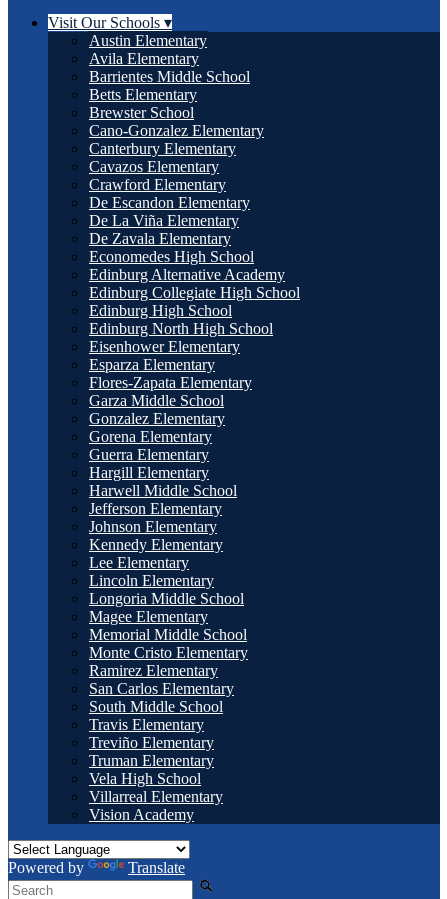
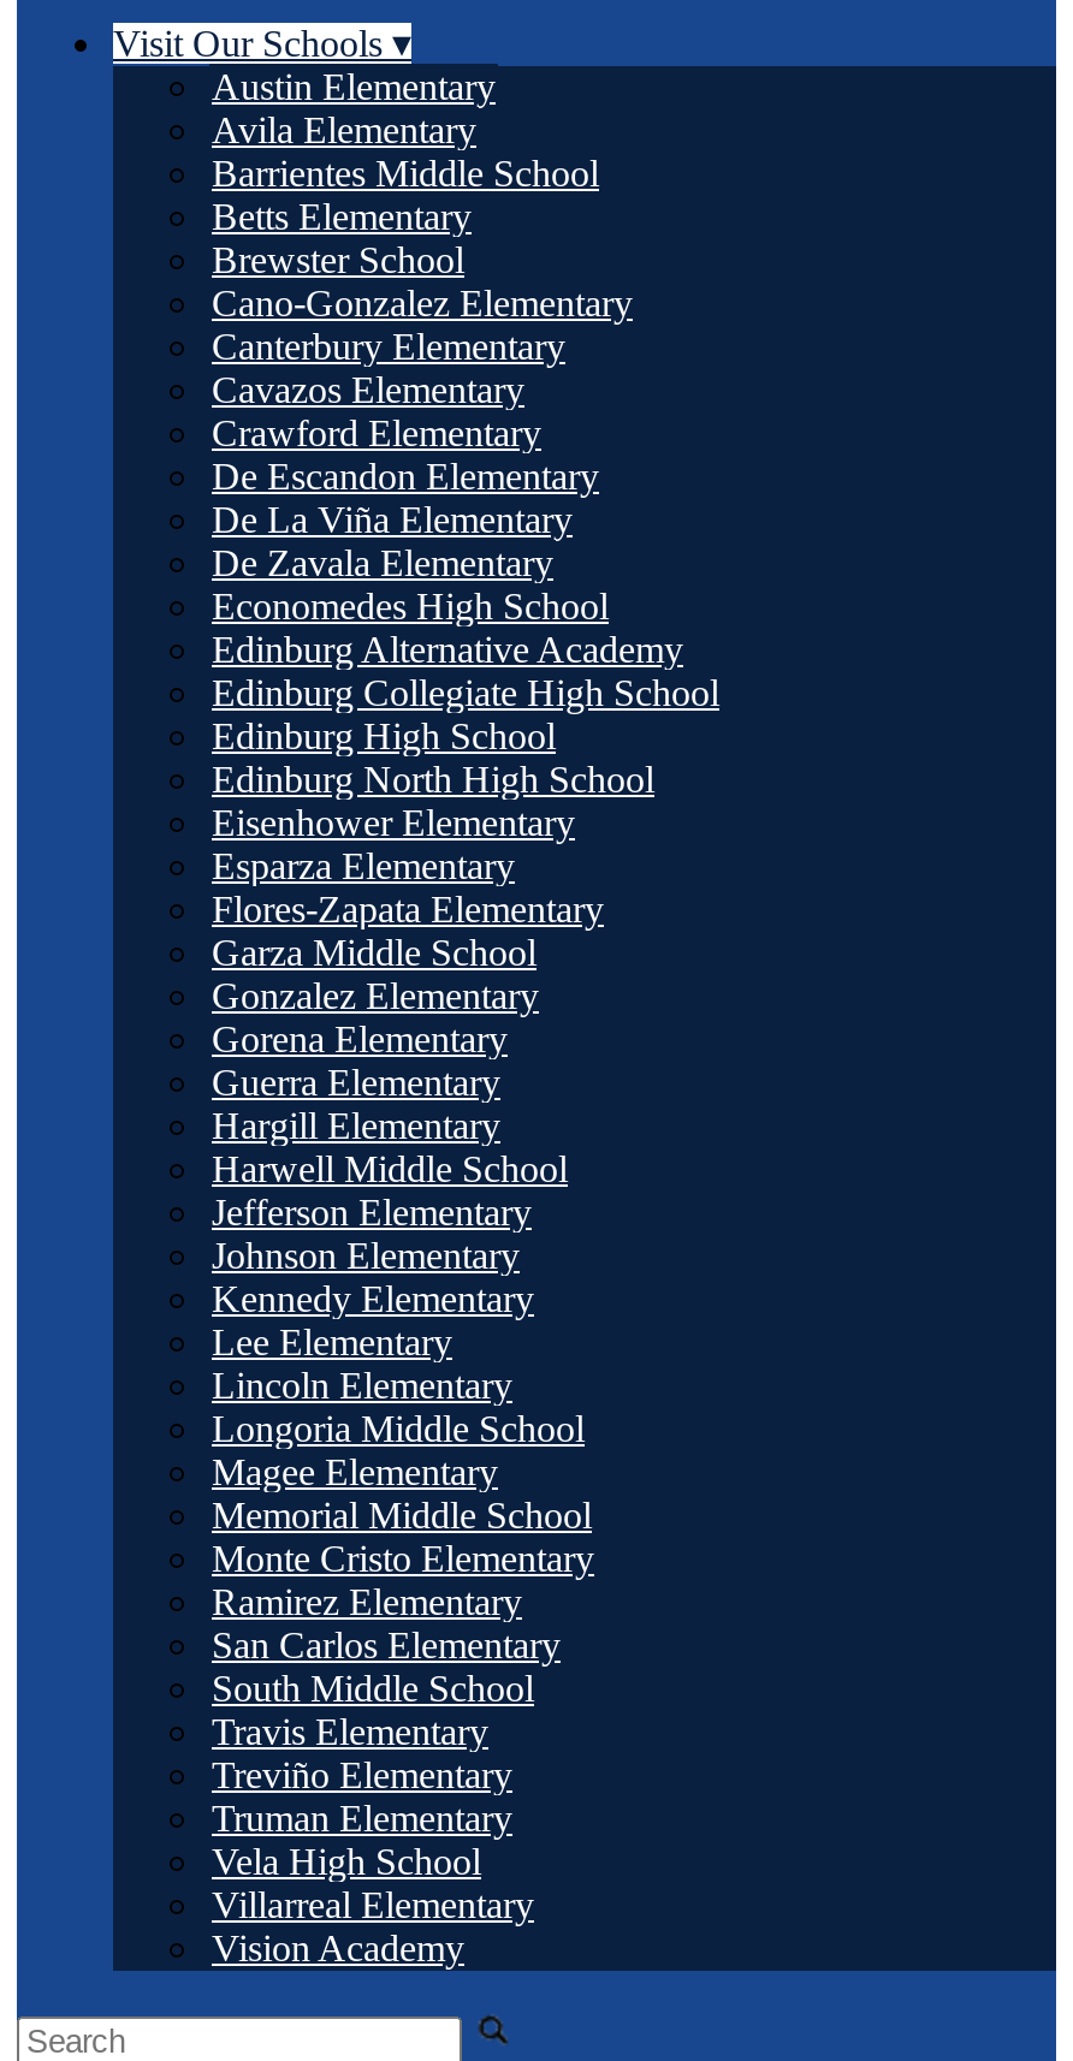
[8,859,185,876] Powered by | Translate -> none

